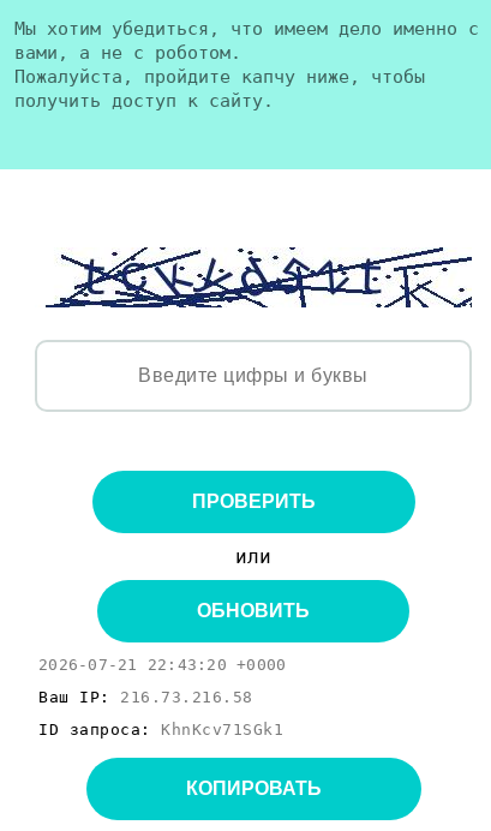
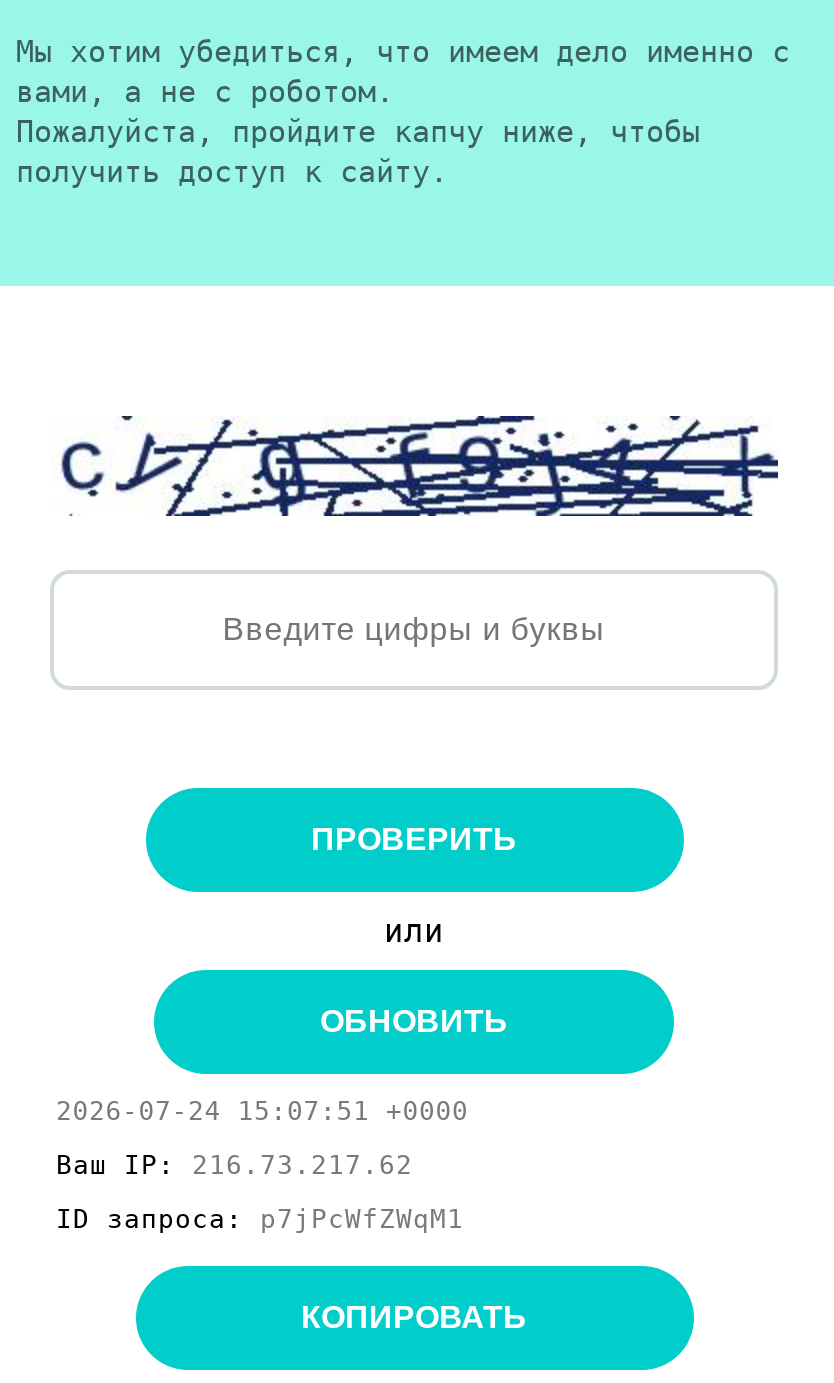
[42,246,473,309] [image] -> [60,414,780,518] [image]
[38,656,286,674] 2026-07-21 22:43:20 +0000 -> [56,1096,468,1126] 2026-07-24 15:07:51 +0000
[38,688,253,706] Ваш IP: 216.73.216.58 -> [56,1150,413,1180] Ваш IP: 216.73.217.62
[38,721,283,739] ID запроса: KhnKcv71SGk1 -> [56,1204,464,1234] ID запроса: p7jPcWfZWqM1

